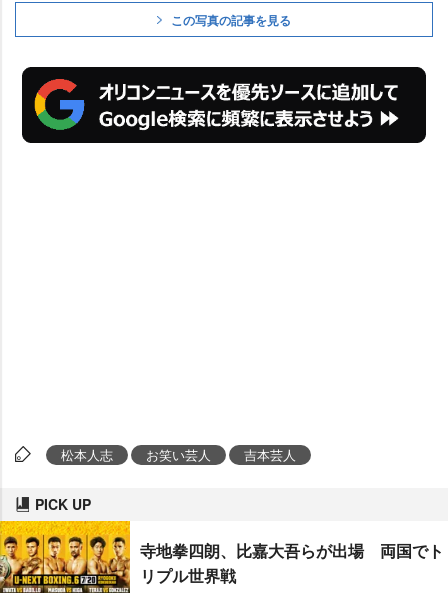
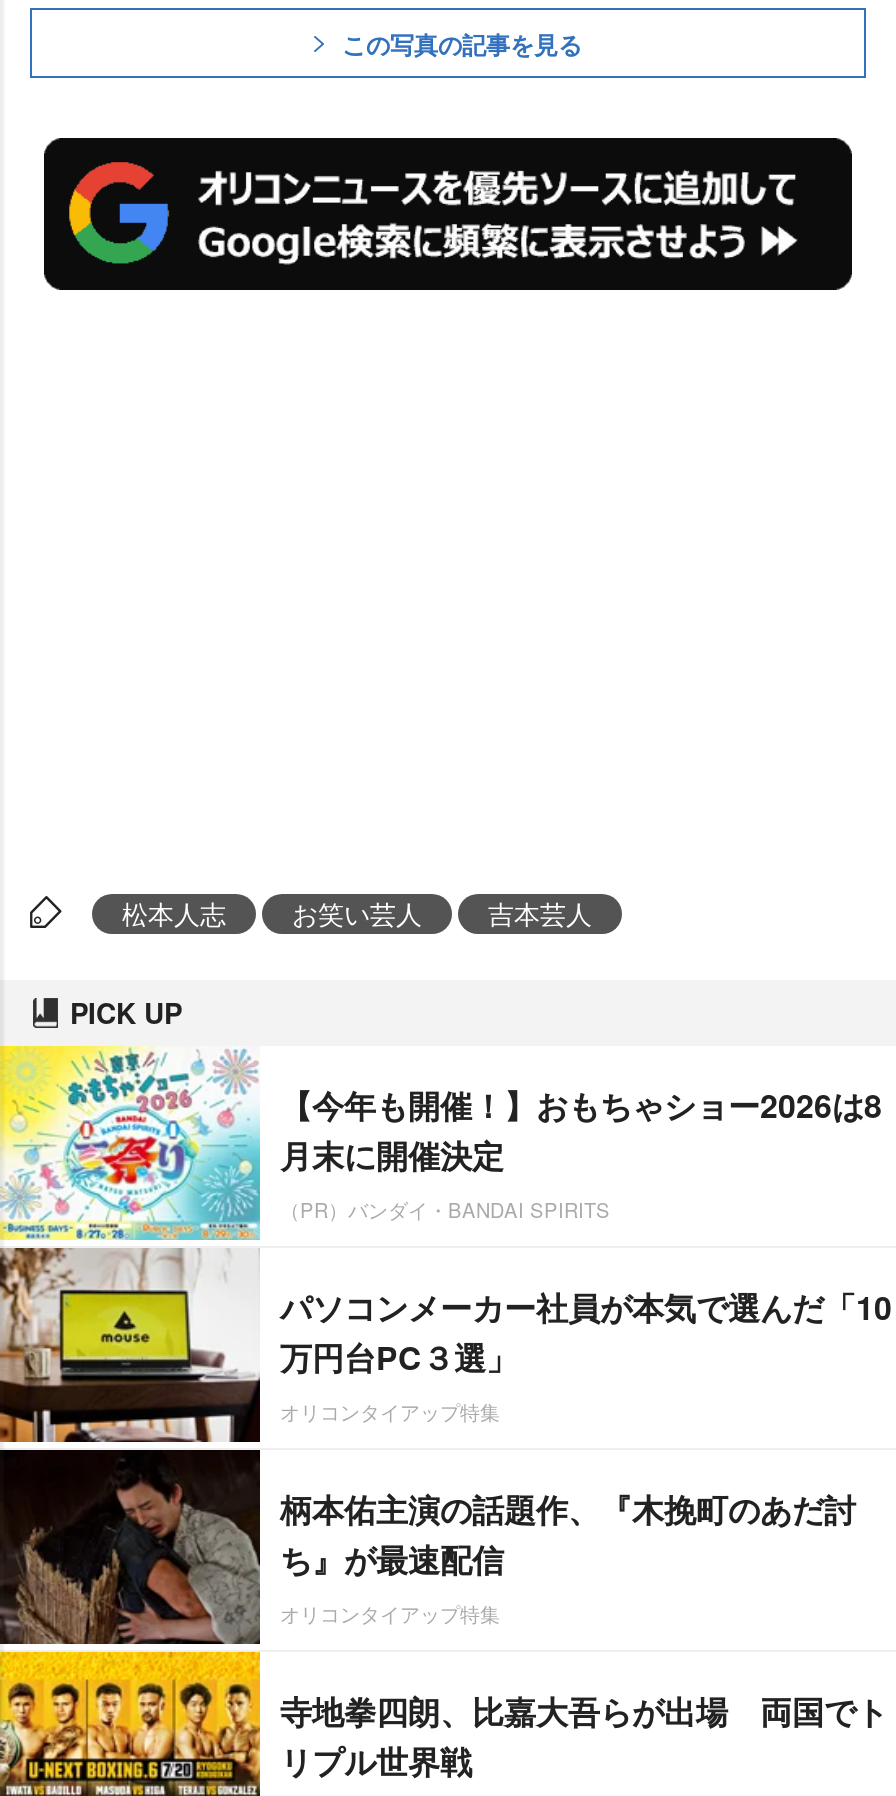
none -> [6,1046,892,1646] [image] | 【今年も開催！】おもちゃショー2026は8 | 月末に開催決定 | （PR）バンダイ・BANDAI SPIRITS | パソコンメーカー社員が本気で選んだ「10 | 万円台PC３選」 | オリコンタイアップ特集 | 柄本佑主演の話題作、『木挽町のあだ討 | ち』が最速配信 | オリコンタイアップ特集

